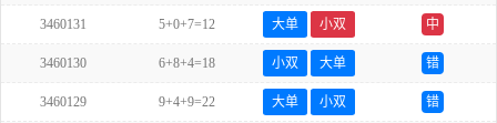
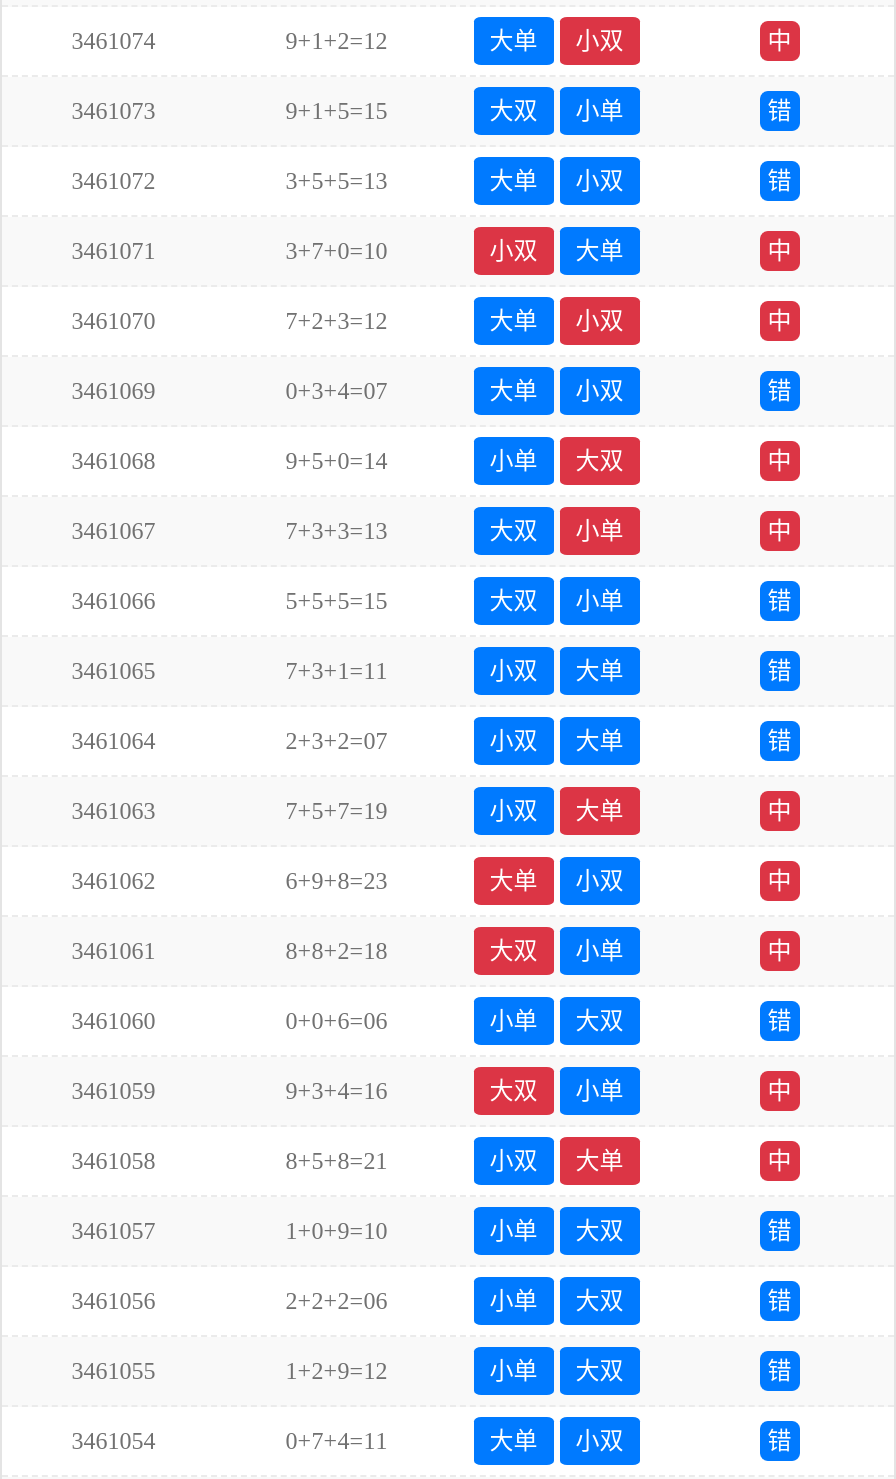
[40,17,86,32] 3460131 -> [72,27,156,55] 3461074
[158,17,215,32] 5+0+7=12 -> [286,27,388,55] 9+1+2=12
[40,55,215,71] 3460130 | 6+8+4=18 -> [72,97,792,685] 3461073 | 9+1+5=15 | 大双 | 小单 | 错 | 3461072 | 3+5+5=13 | 大单 | 小双 | 错 | 3461071 | 3+7+0=10 | 小双 | 大单 | 中 | 3461070 | 7+2+3=12 | 大单 | 小双 | 中 | 3461069 | 0+3+4=07 | 大单 | 小双 | 错 | 3461068 | 9+5+0=14 | 小单 | 大双 | 中 | 3461067 | 7+3+3=13 | 大双 | 小单 | 中 | 3461066 | 5+5+5=15 | 大双 | 小单 | 错 | 3461065 | 7+3+1=11
[40,94,215,110] 3460129 | 9+4+9=22 -> [72,727,792,1455] 3461064 | 2+3+2=07 | 小双 | 大单 | 错 | 3461063 | 7+5+7=19 | 小双 | 大单 | 中 | 3461062 | 6+9+8=23 | 大单 | 小双 | 中 | 3461061 | 8+8+2=18 | 大双 | 小单 | 中 | 3461060 | 0+0+6=06 | 小单 | 大双 | 错 | 3461059 | 9+3+4=16 | 大双 | 小单 | 中 | 3461058 | 8+5+8=21 | 小双 | 大单 | 中 | 3461057 | 1+0+9=10 | 小单 | 大双 | 错 | 3461056 | 2+2+2=06 | 小单 | 大双 | 错 | 3461055 | 1+2+9=12 | 小单 | 大双 | 错 | 3461054 | 0+7+4=11

